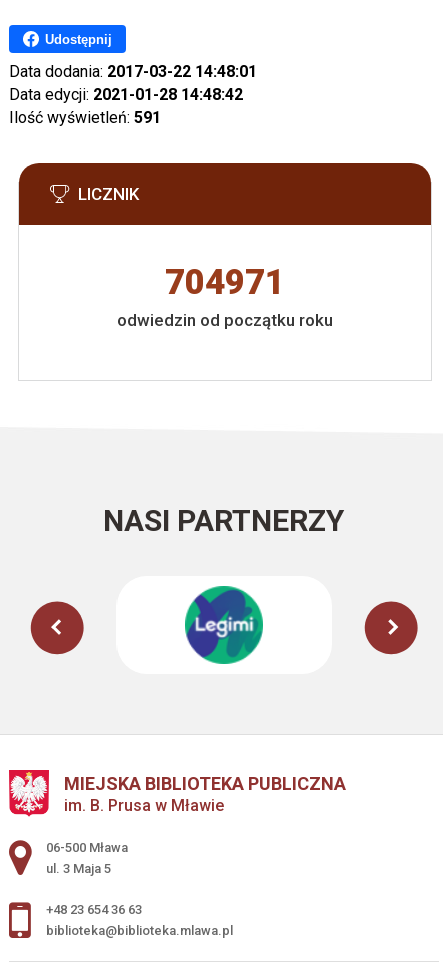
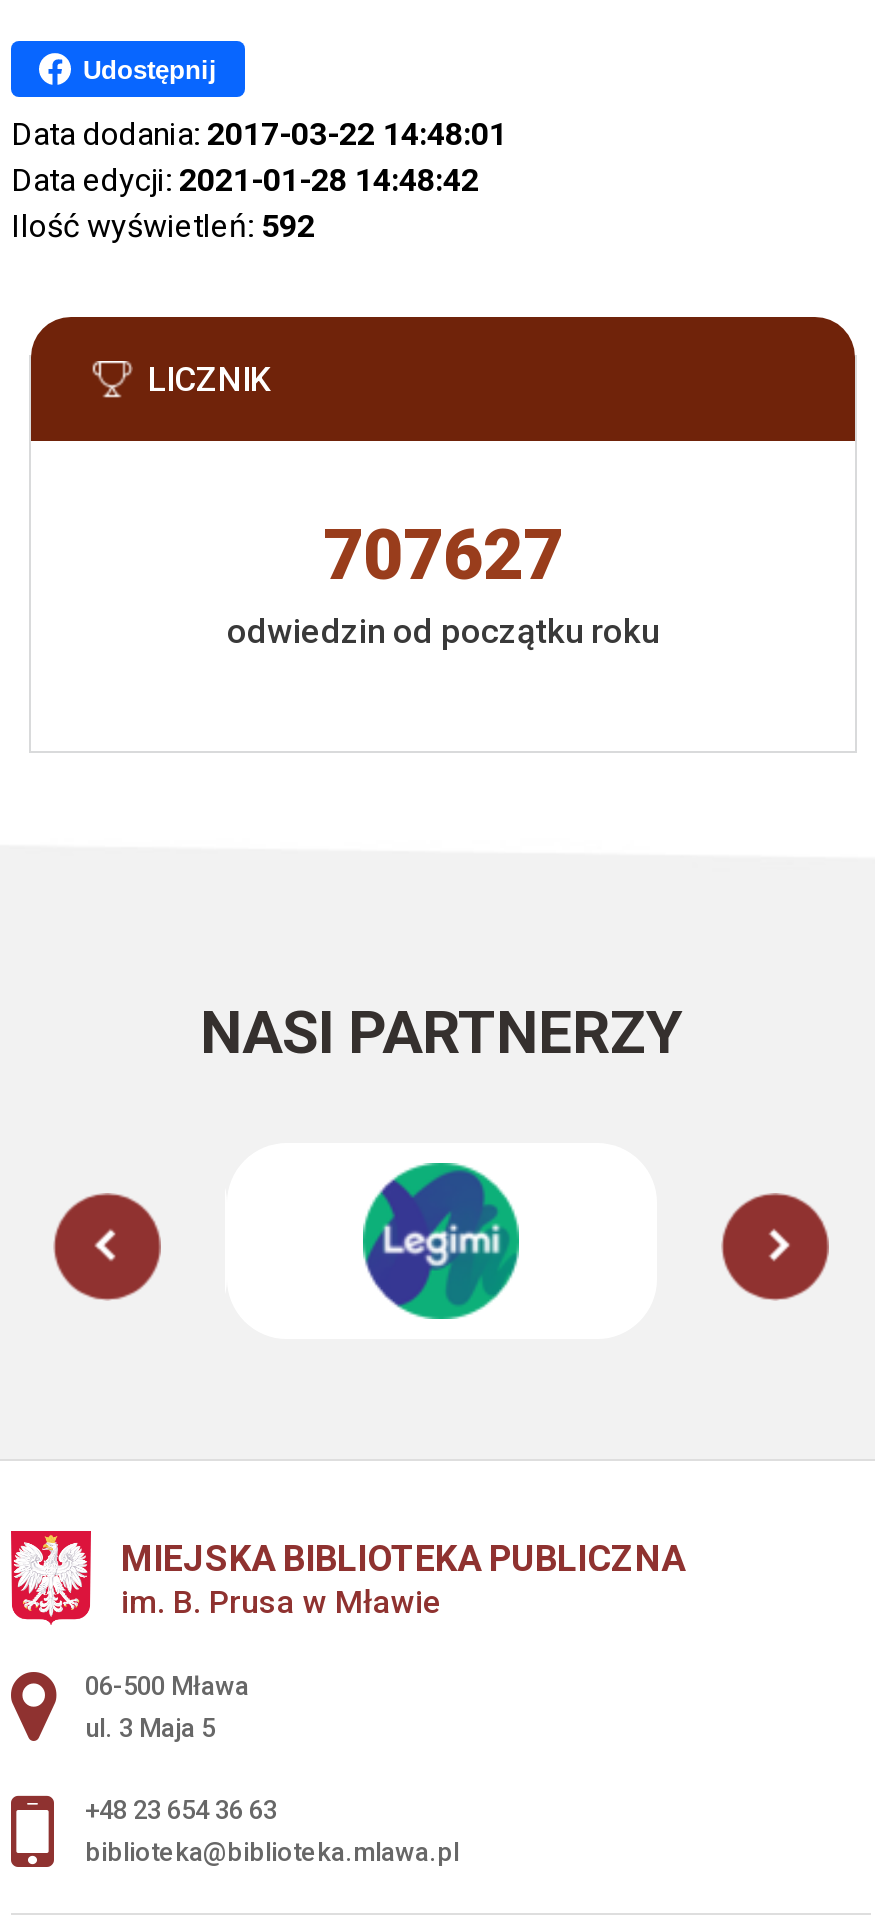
[9,108,161,127] Ilość wyświetleń: 591 -> [11,207,315,245] Ilość wyświetleń: 592
[165,262,285,303] 704971 -> [323,515,563,597] 707627

